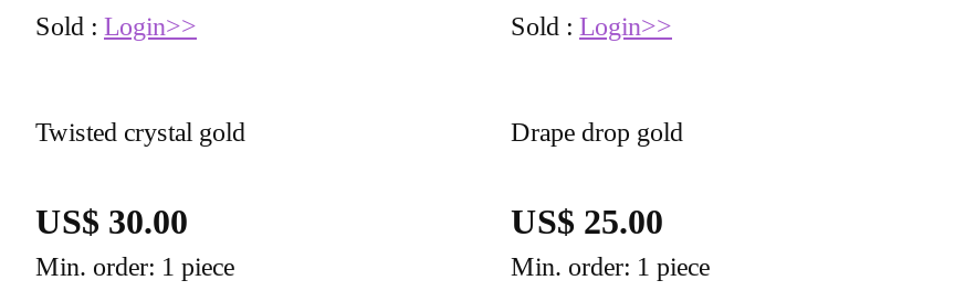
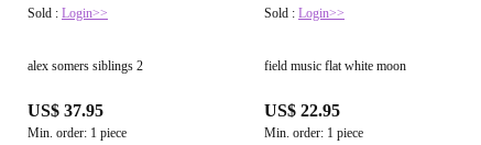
[35,116,245,147] Twisted crystal gold -> [28,58,143,73] alex somers siblings 2
[511,116,683,147] Drape drop gold -> [264,58,406,73] field music flat white moon
[35,202,188,239] US$ 30.00 -> [28,101,103,119] US$ 37.95
[511,202,663,239] US$ 25.00 -> [264,101,340,119] US$ 22.95

